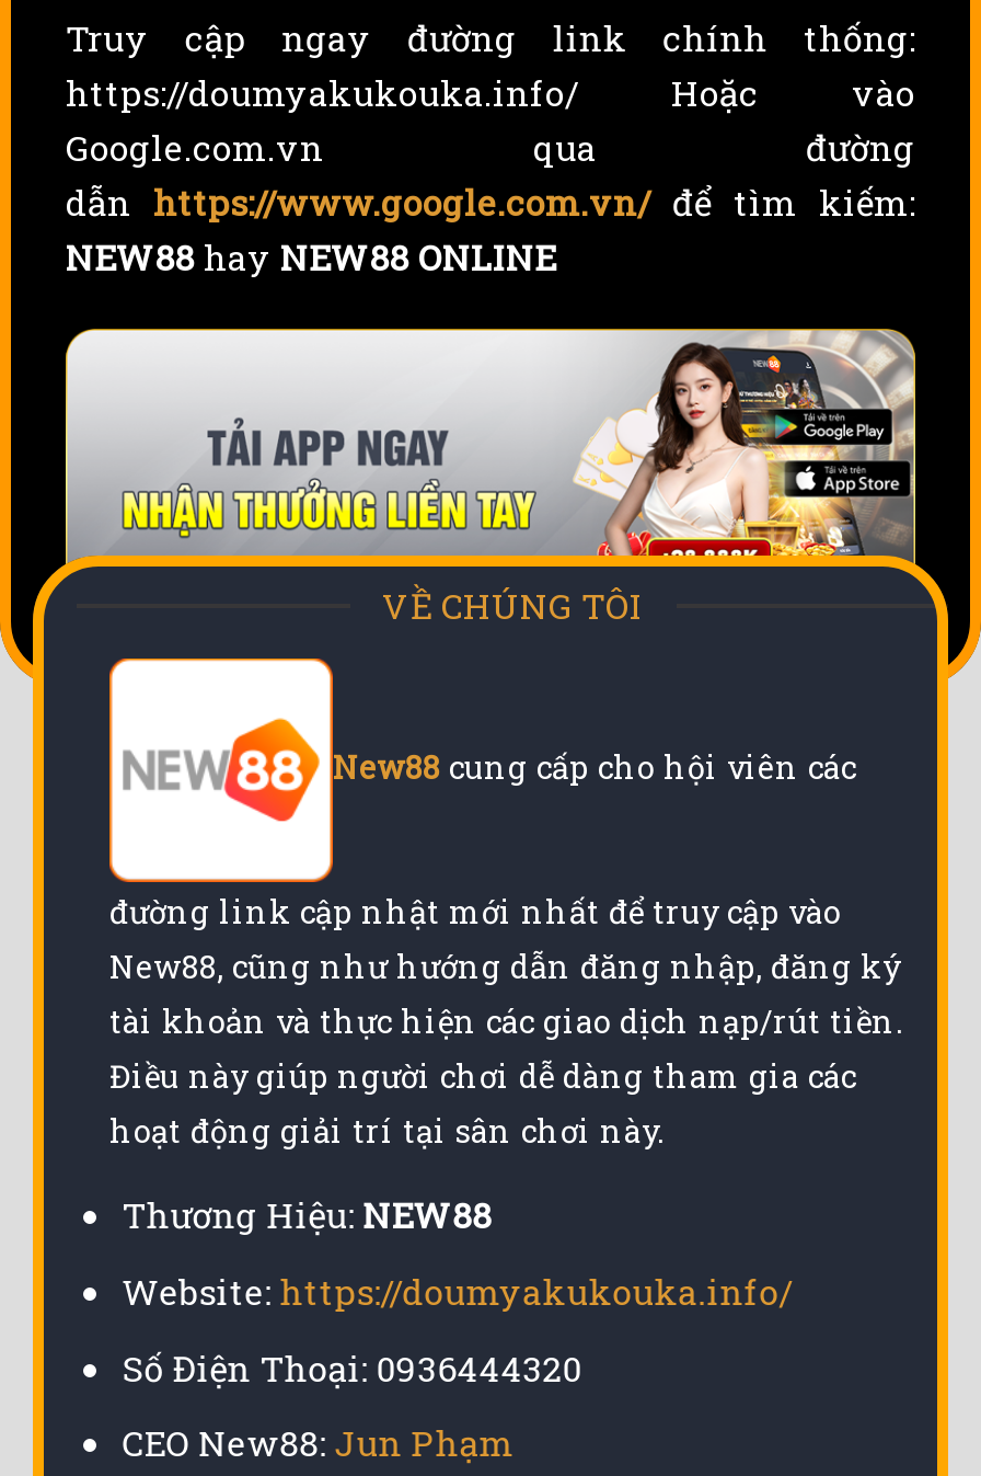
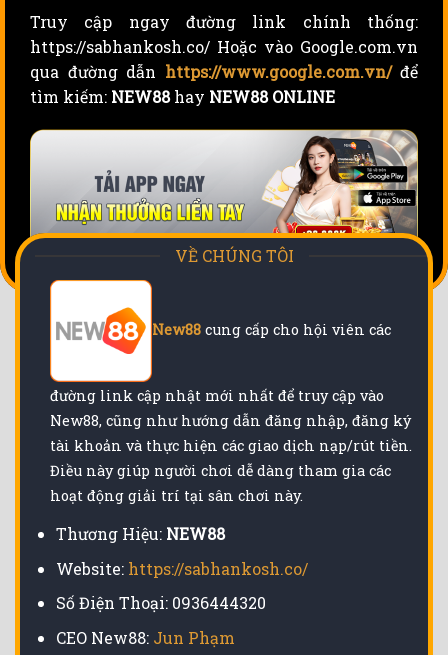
[66,68,915,278] https://doumyakukouka.info/ Hoặc vào | Google.com.vn qua đường | dẫn https://www.google.com.vn/ để tìm kiếm: | NEW88 hay NEW88 ONLINE -> [30,35,418,106] https://sabhankosh.co/ Hoặc vào Google.com.vn | qua đường dẫn https://www.google.com.vn/ để | tìm kiếm: NEW88 hay NEW88 ONLINE
[122,1267,792,1313] Website: https://doumyakukouka.info/ -> [56,558,308,579] Website: https://sabhankosh.co/

